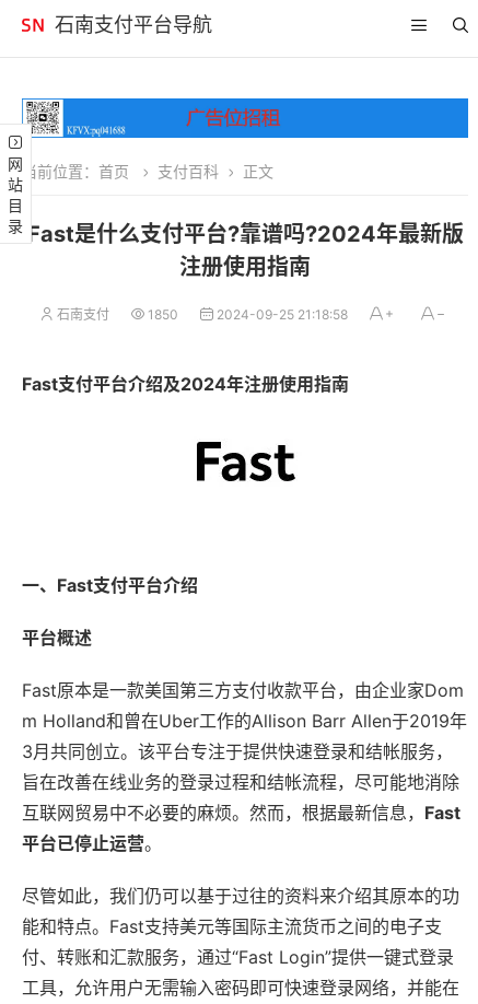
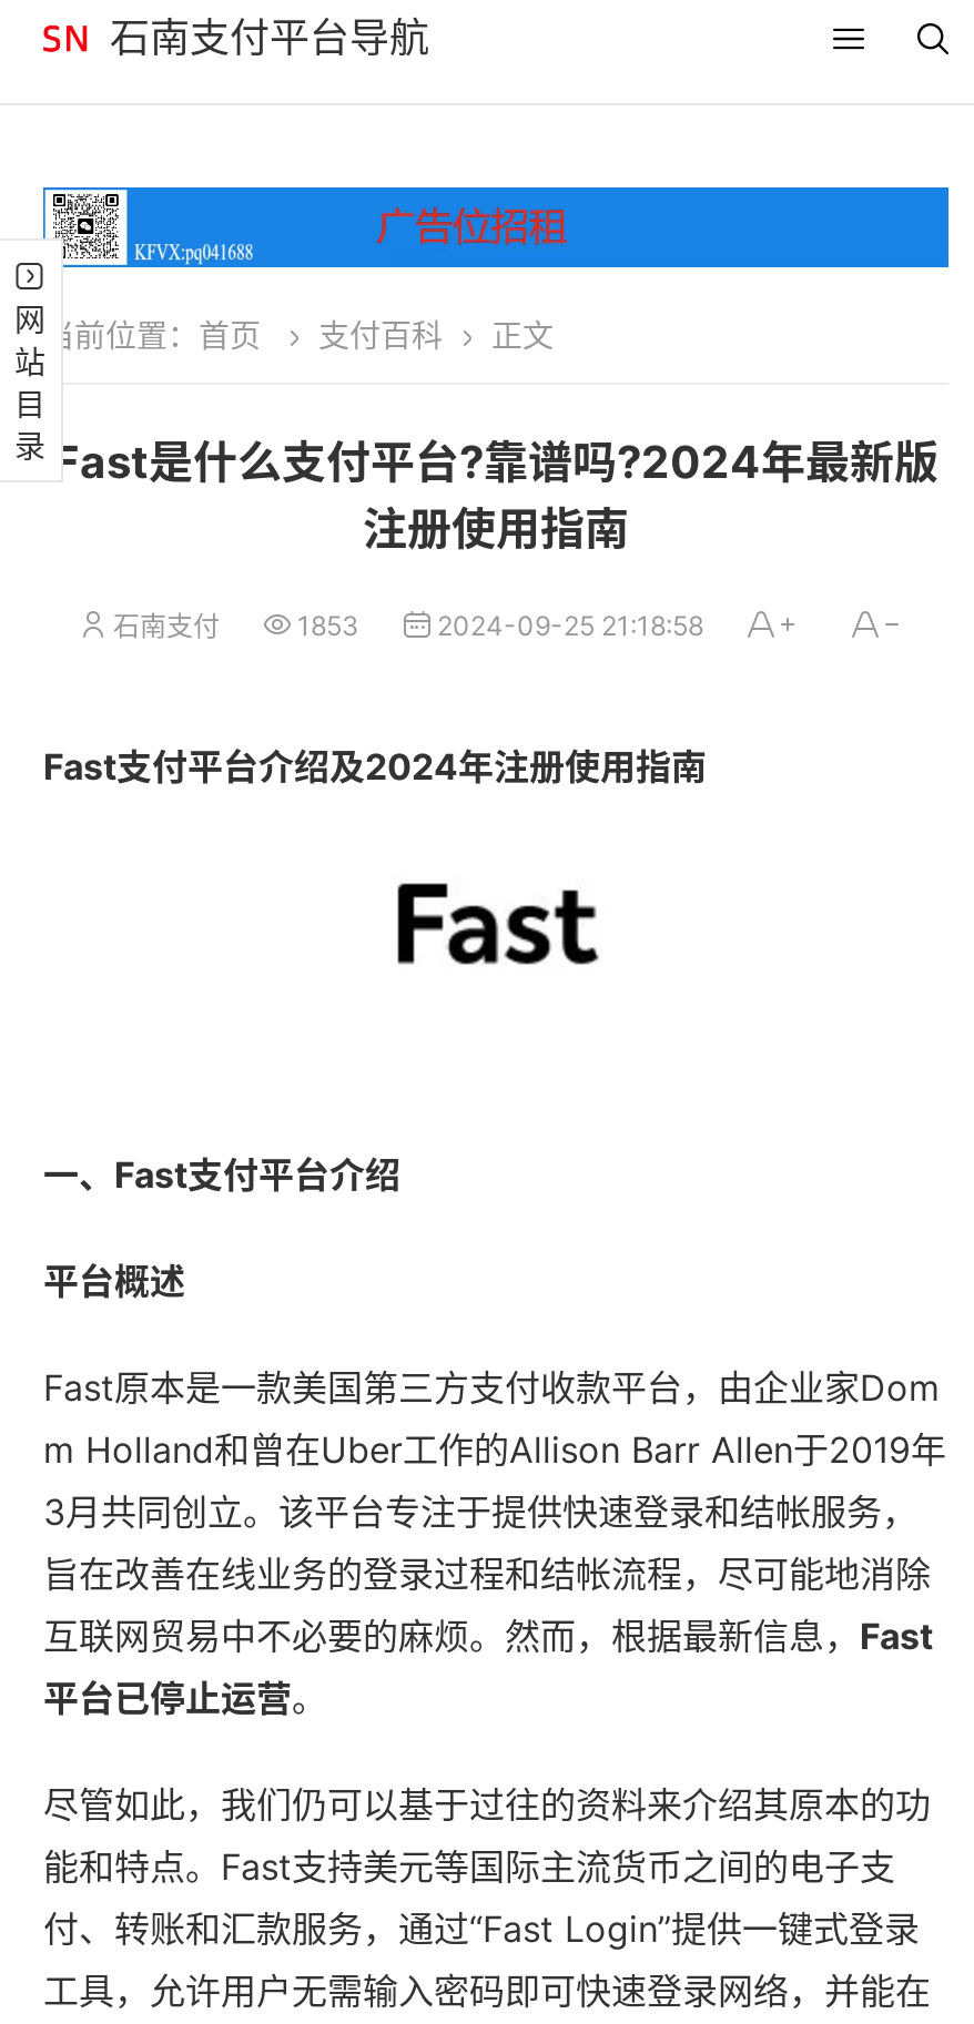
[147,307,178,323] 1850 -> [297,610,359,643] 1853

